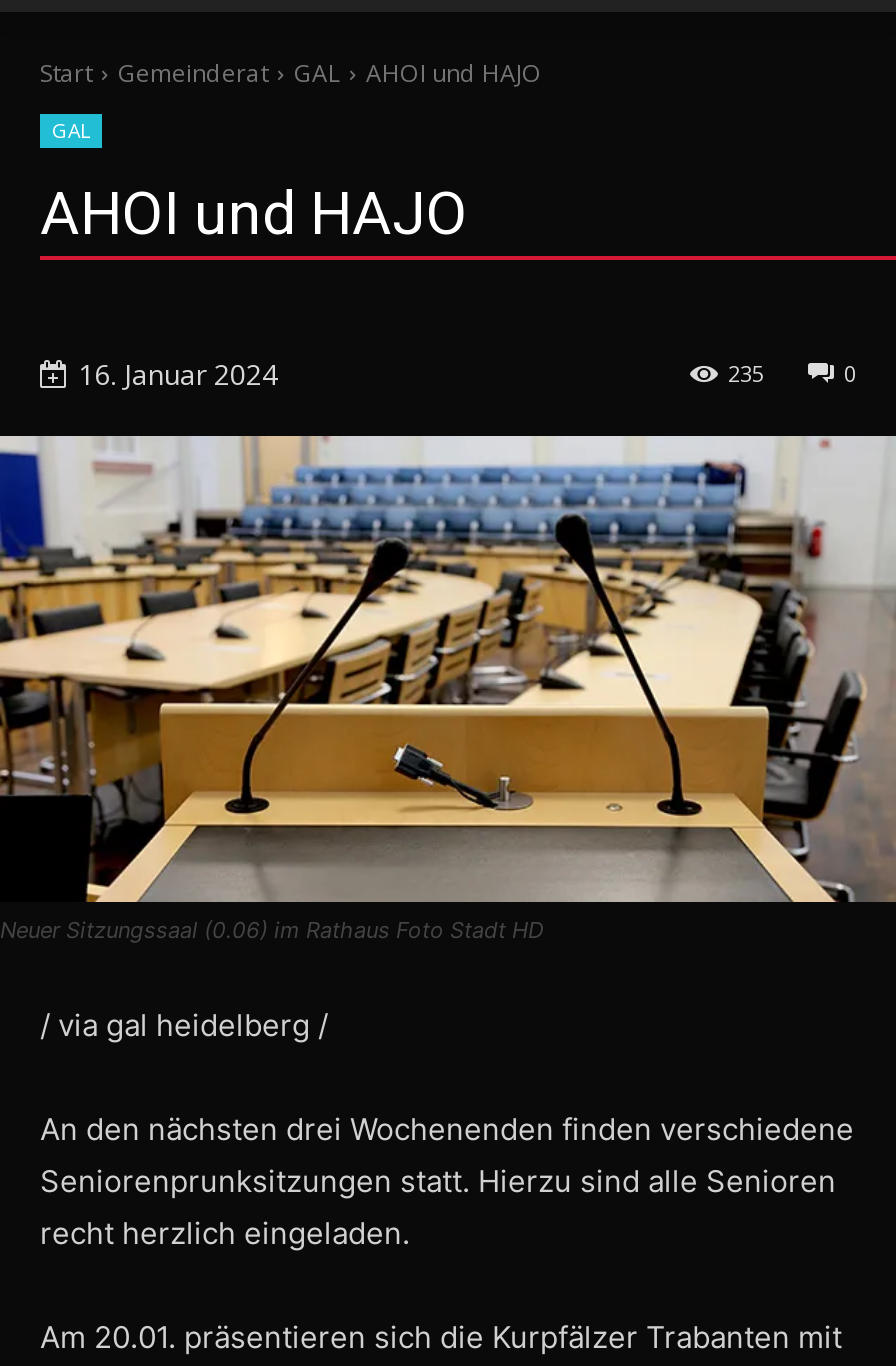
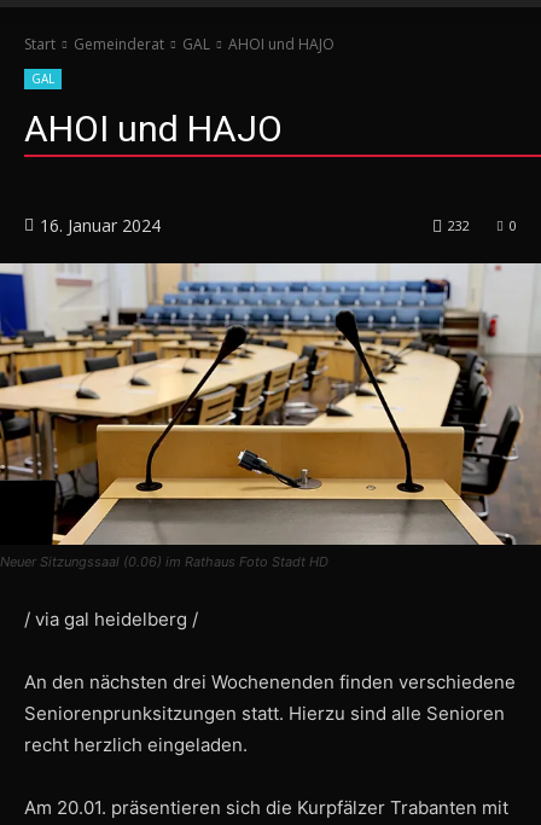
[728,358,764,388] 235 -> [448,216,470,234] 232

